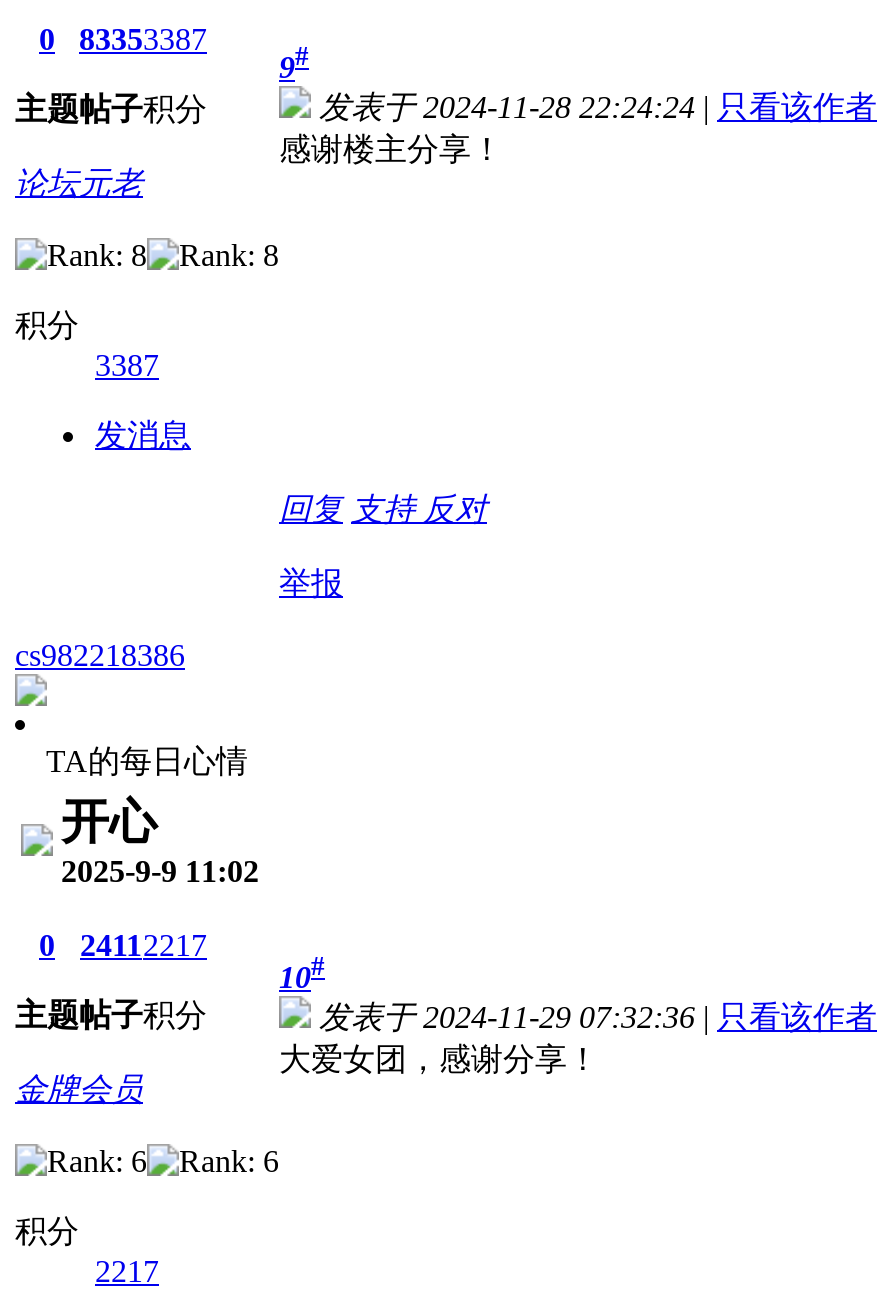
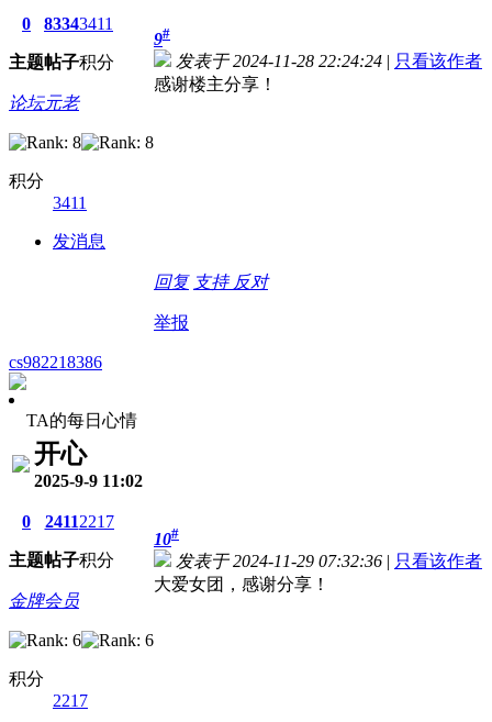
[79,22,143,56] 8335 -> [44,14,79,33] 8334
[143,22,207,56] 3387 -> [79,14,113,33] 3411
[95,348,159,382] 3387 -> [53,193,87,212] 3411

